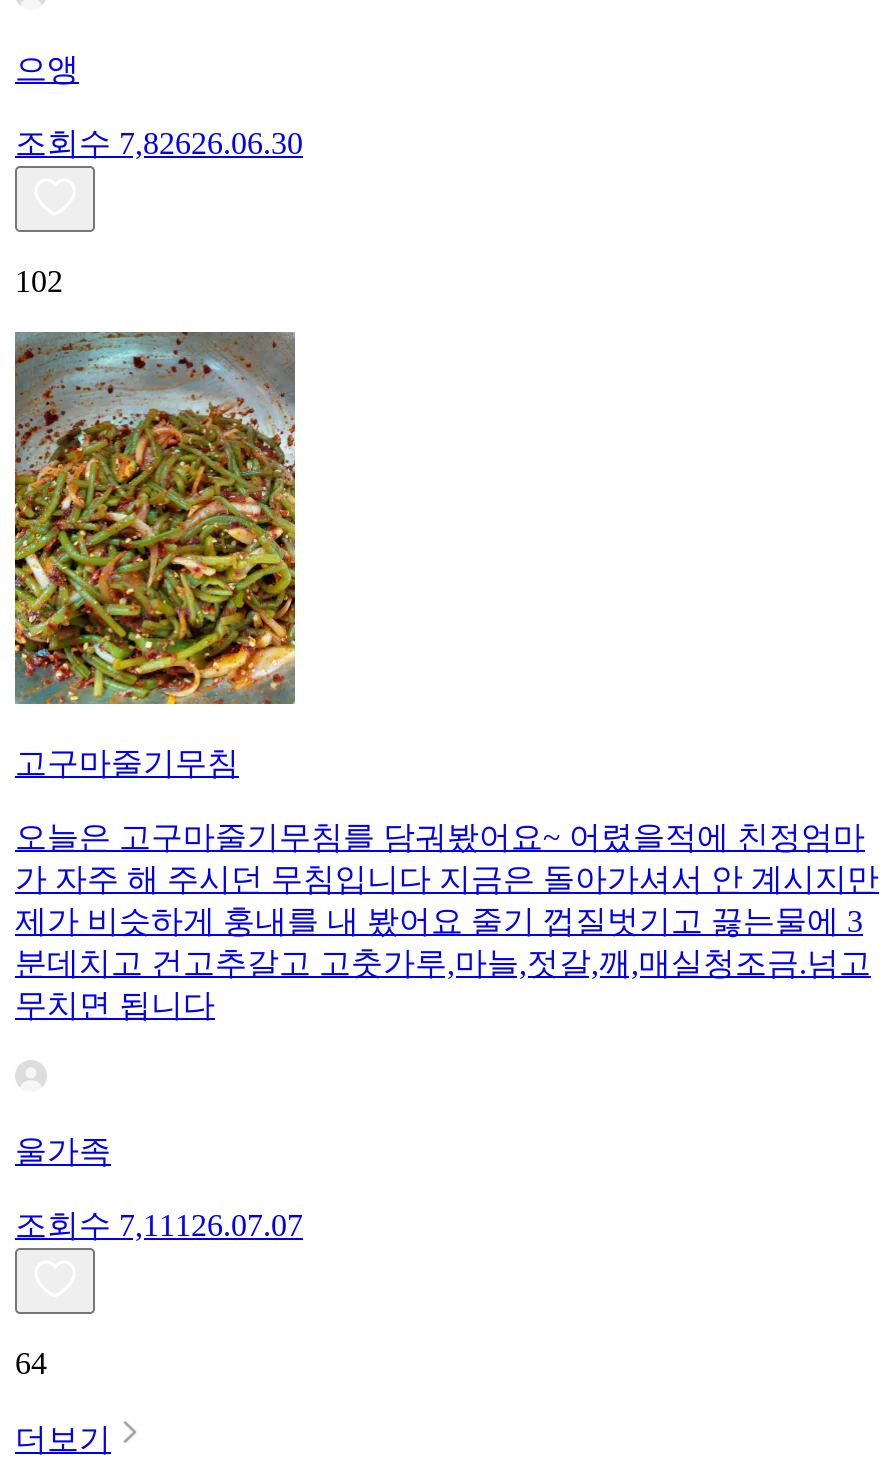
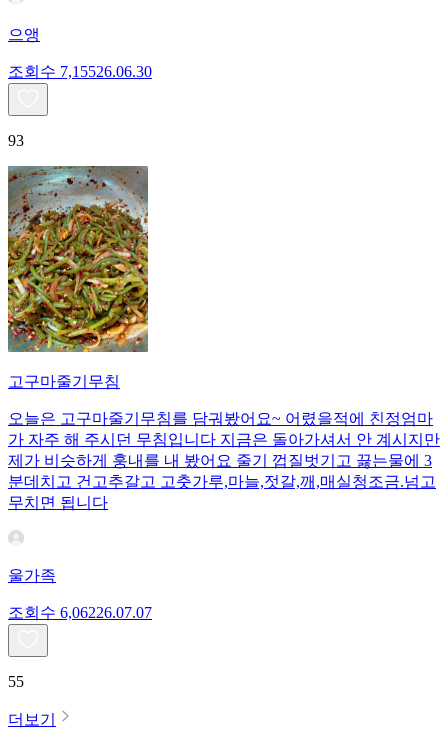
[15,125,303,159] 조회수 7,82626.06.30 -> [8,63,152,80] 조회수 7,15526.06.30
[15,263,63,297] 102 -> [8,132,24,149] 93
[15,1207,303,1241] 조회수 7,111 26.07.07 -> [8,604,152,621] 조회수 6,062 26.07.07
[15,1345,47,1379] 64 -> [8,673,24,690] 55

